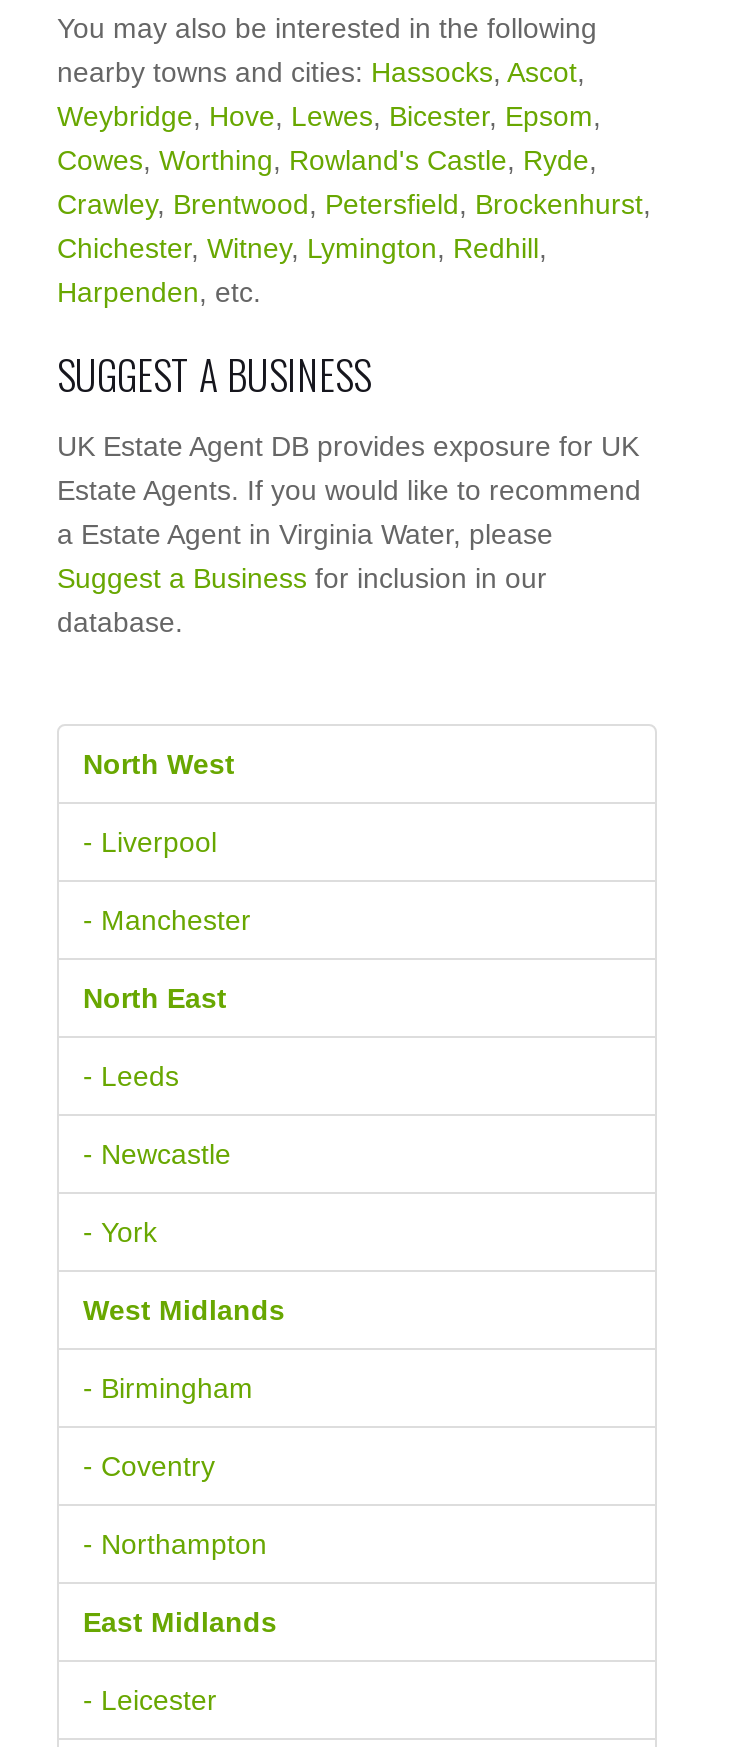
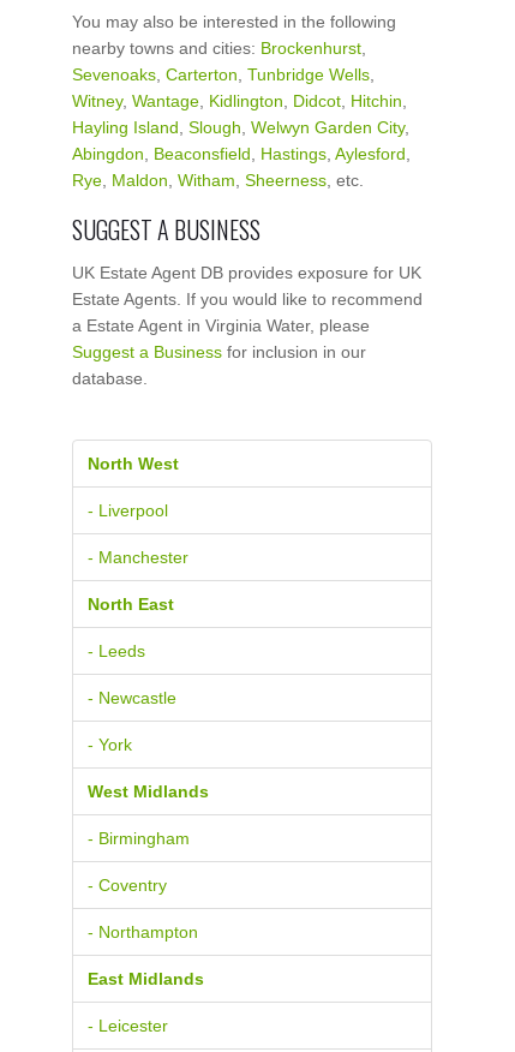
[57,55,651,307] nearby towns and cities: Hassocks, Ascot, | Weybridge, Hove, Lewes, Bicester, Epsom, | Cowes, Worthing, Rowland's Castle, Ryde, | Crawley, Brentwood, Petersfield, Brockenhurst, | Chichester, Witney, Lymington, Redhill, | Harpenden, etc. -> [72,38,411,189] nearby towns and cities: Brockenhurst, | Sevenoaks, Carterton, Tunbridge Wells, | Witney, Wantage, Kidlington, Didcot, Hitchin, | Hayling Island, Slough, Welwyn Garden City, | Abingdon, Beaconsfield, Hastings, Aylesford, | Rye, Maldon, Witham, Sheerness, etc.

